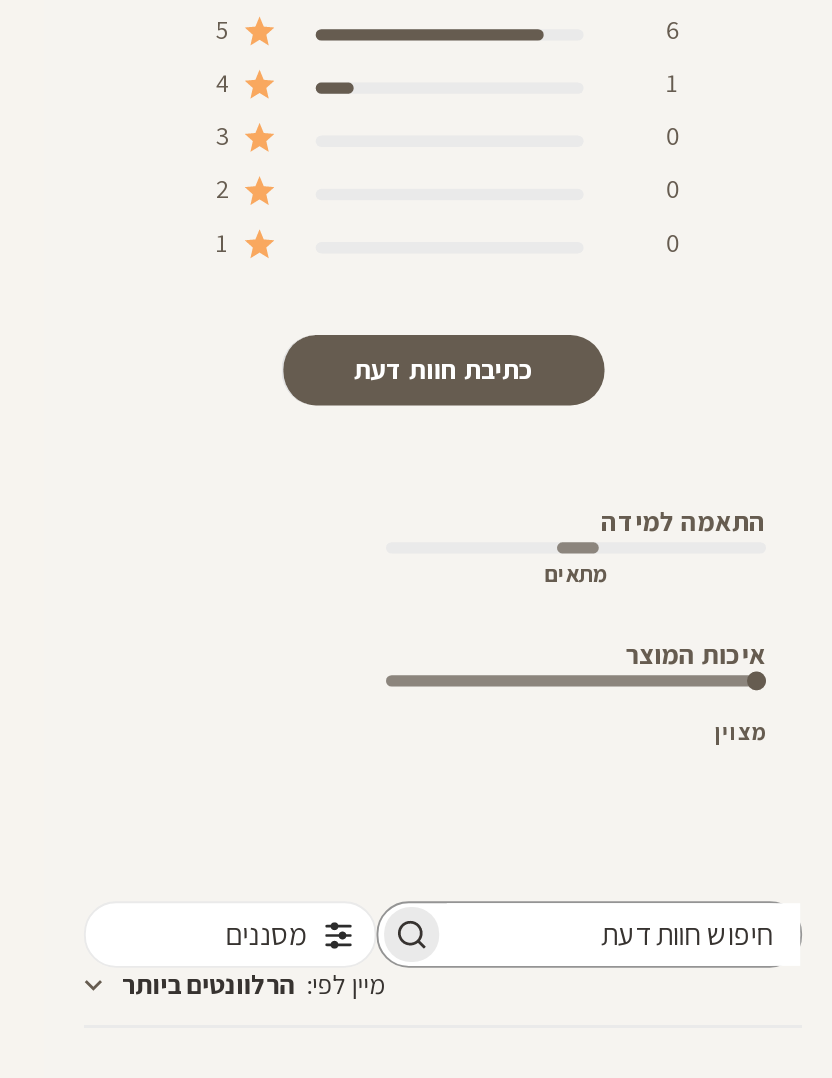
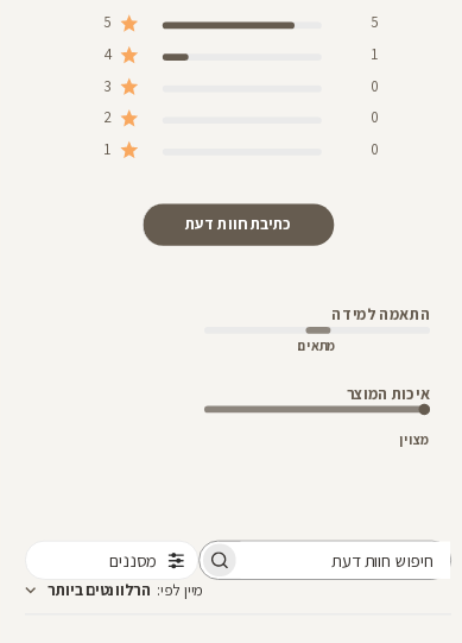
[666,11,681,45] 6 -> [371,11,379,32] 5

